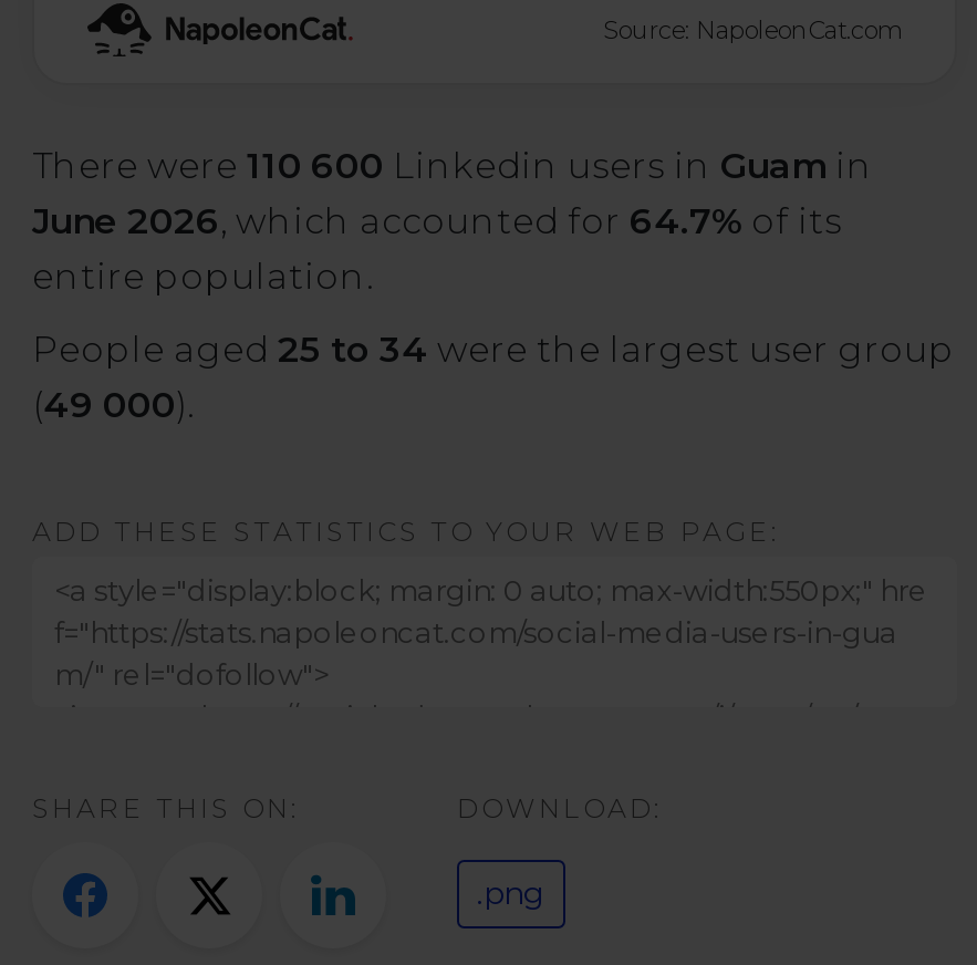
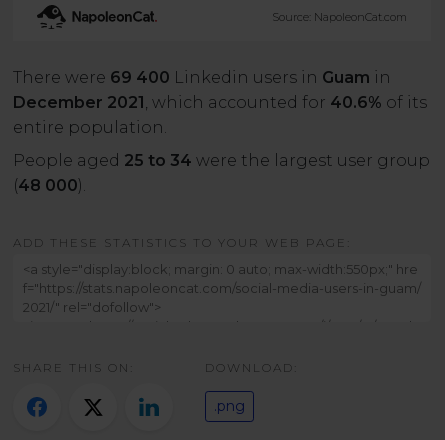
[32,145,873,187] There were 110 600 Linkedin users in Guam in -> [13,68,391,87] There were 69 400 Linkedin users in Guam in
[32,200,842,242] June 2026, which accounted for 64.7% of its -> [13,93,427,112] December 2021, which accounted for 40.6% of its
[32,384,194,426] (49 000). -> [13,176,86,195] (48 000).

